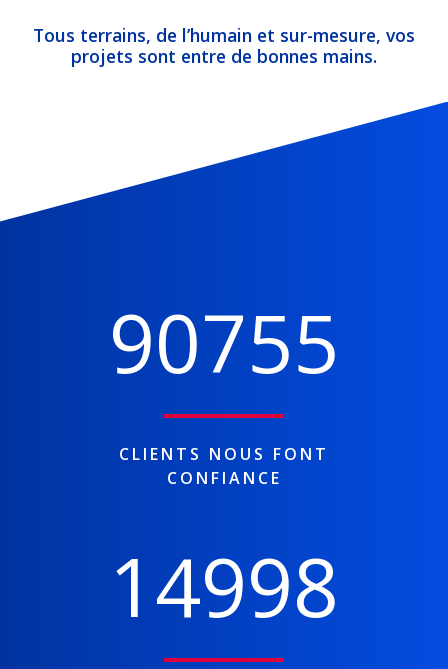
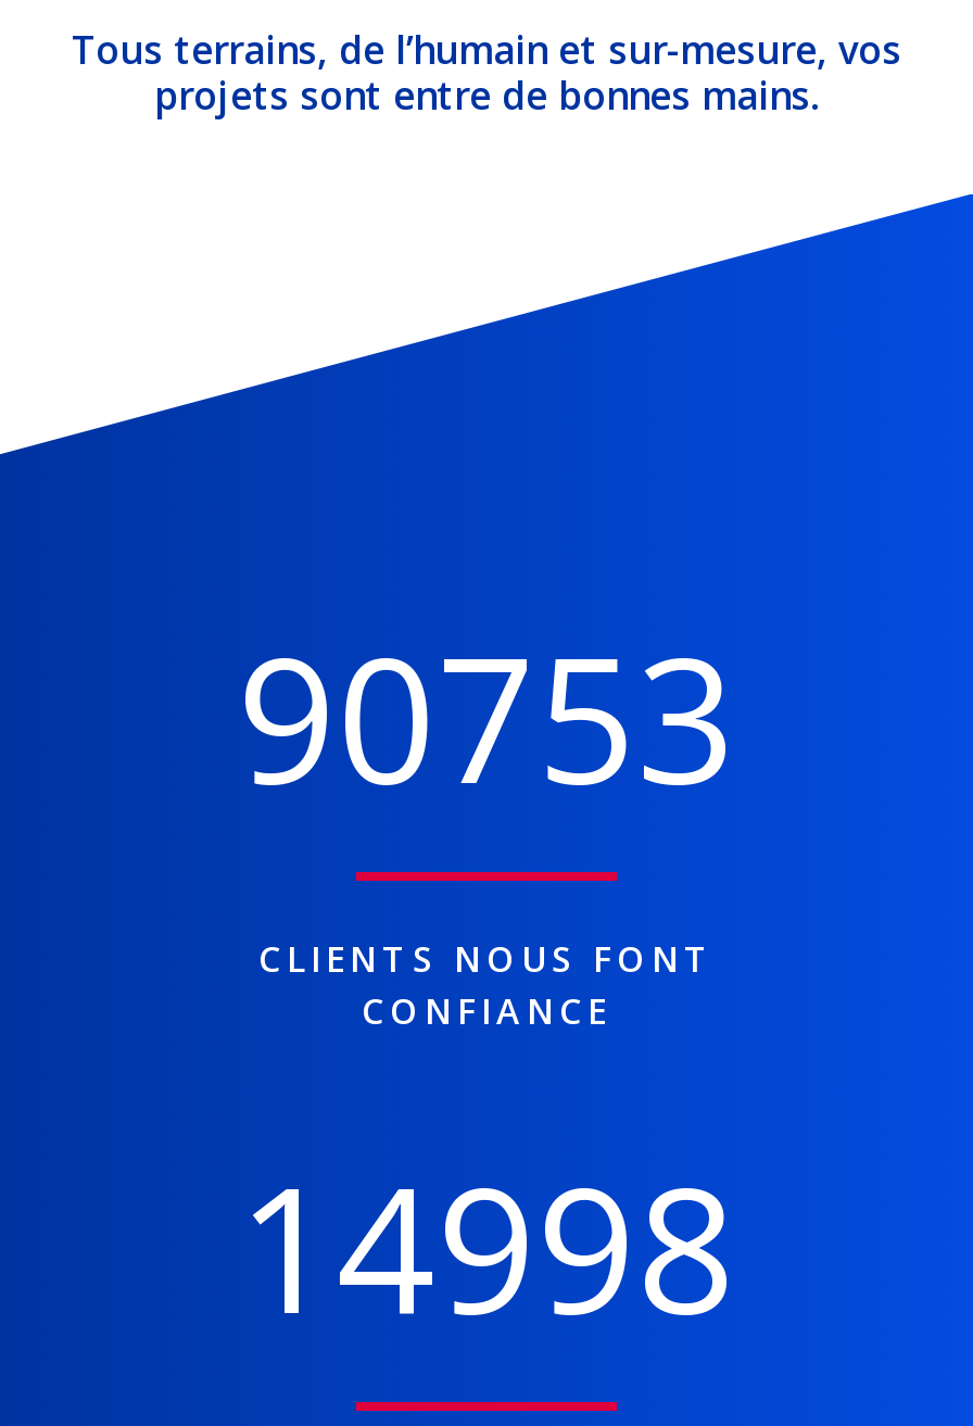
[109,287,339,396] 90755 -> [237,595,736,832] 90753

